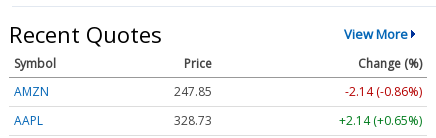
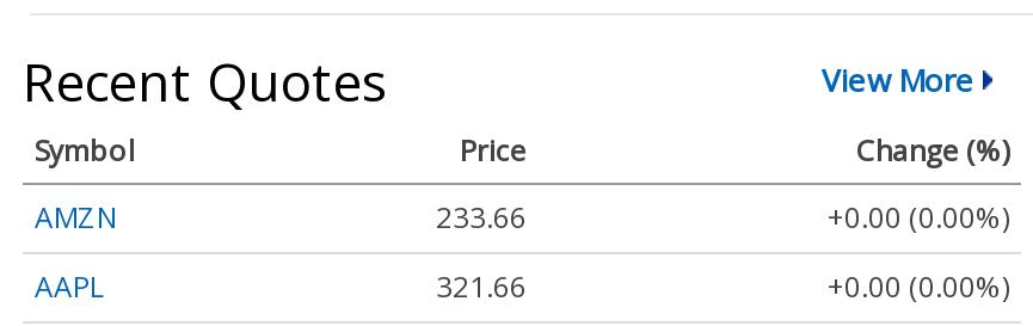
[174,83,212,100] 247.85 -> [436,197,527,237] 233.66
[345,83,422,100] -2.14 (-0.86%) -> [828,197,1009,237] +0.00 (0.00%)
[174,112,212,129] 328.73 -> [436,266,527,307] 321.66
[339,112,422,129] +2.14 (+0.65%) -> [828,266,1009,307] +0.00 (0.00%)

